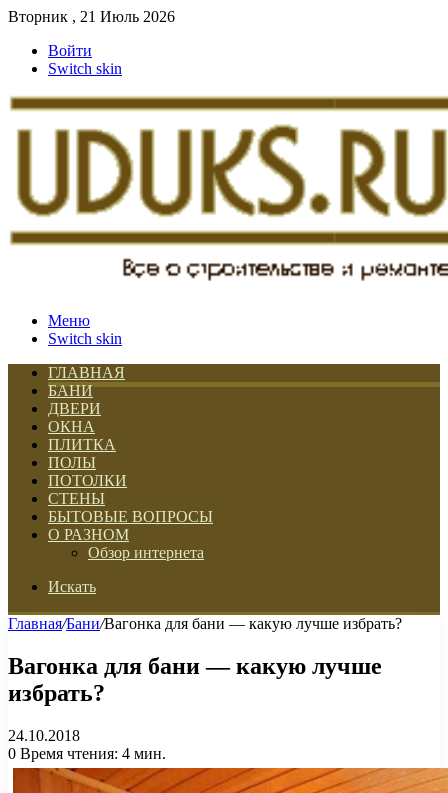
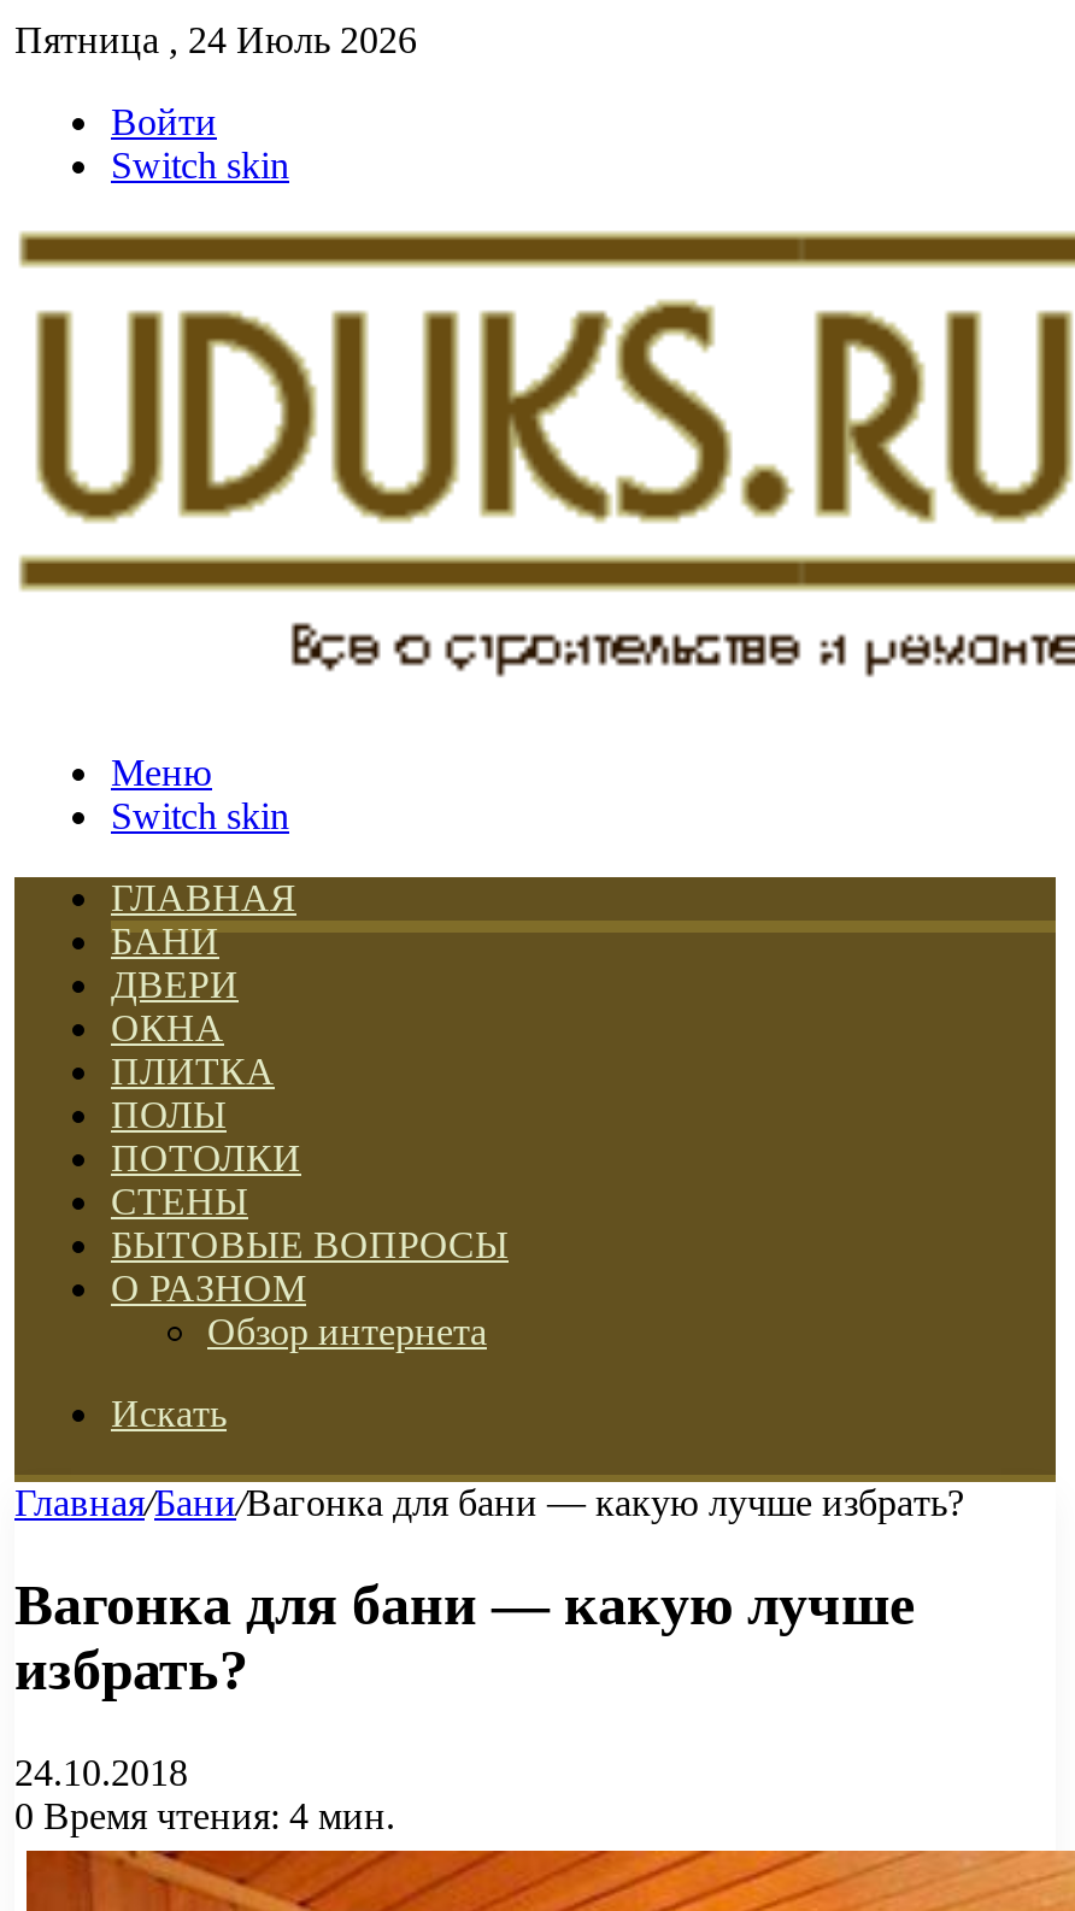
[8,8,175,25] Вторник , 21 Июль 2026 -> [14,19,417,60] Пятница , 24 Июль 2026

